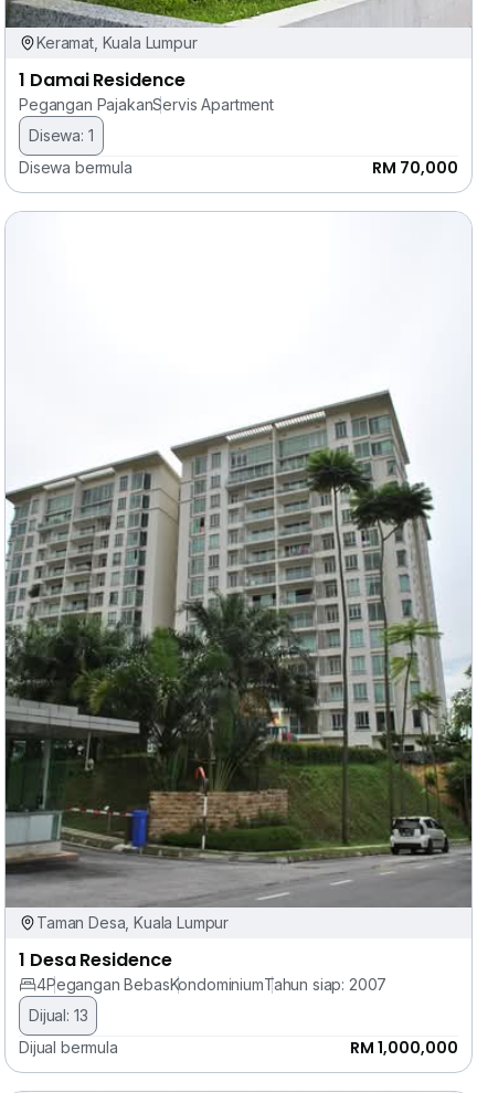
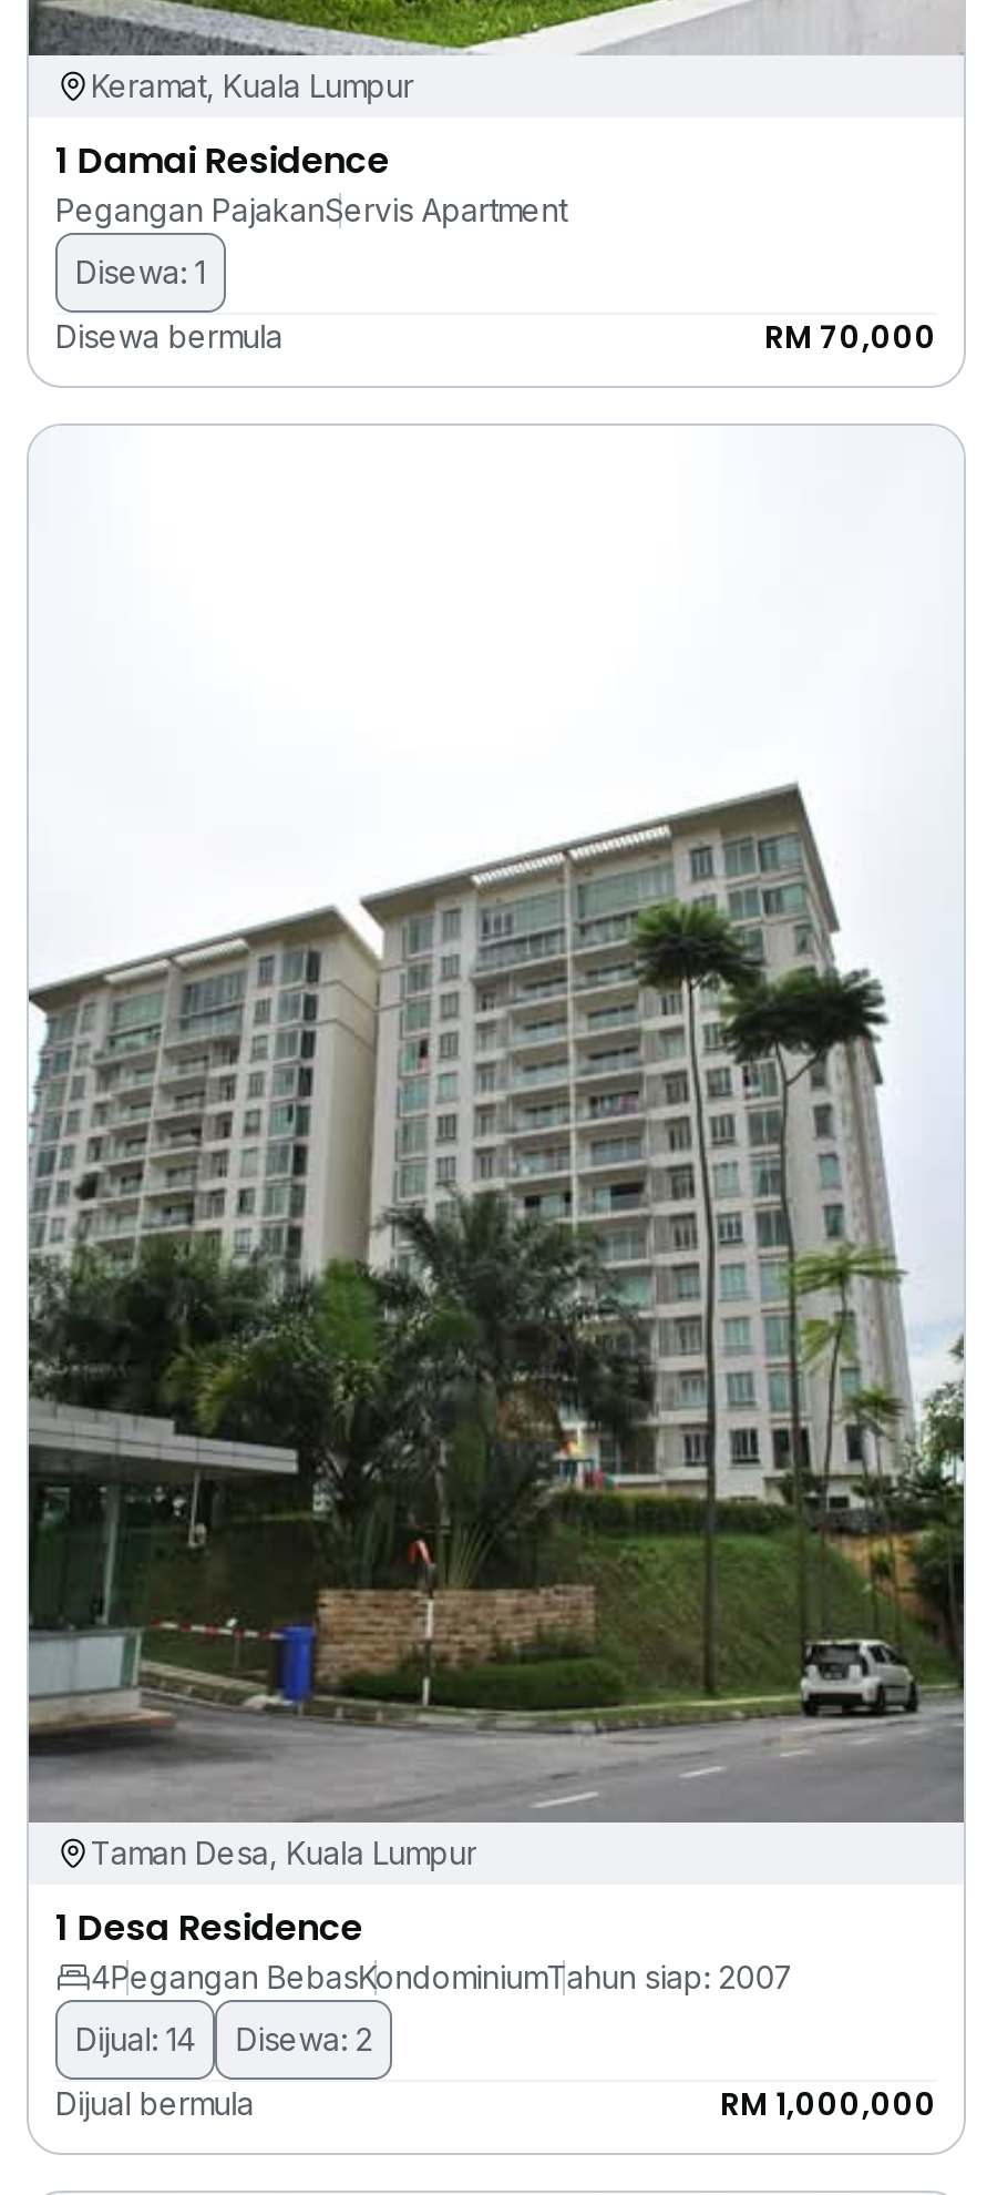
[29,1006,88,1025] Dijual: 13 -> [75,2021,372,2059] Dijual: 14 | Disewa: 2

